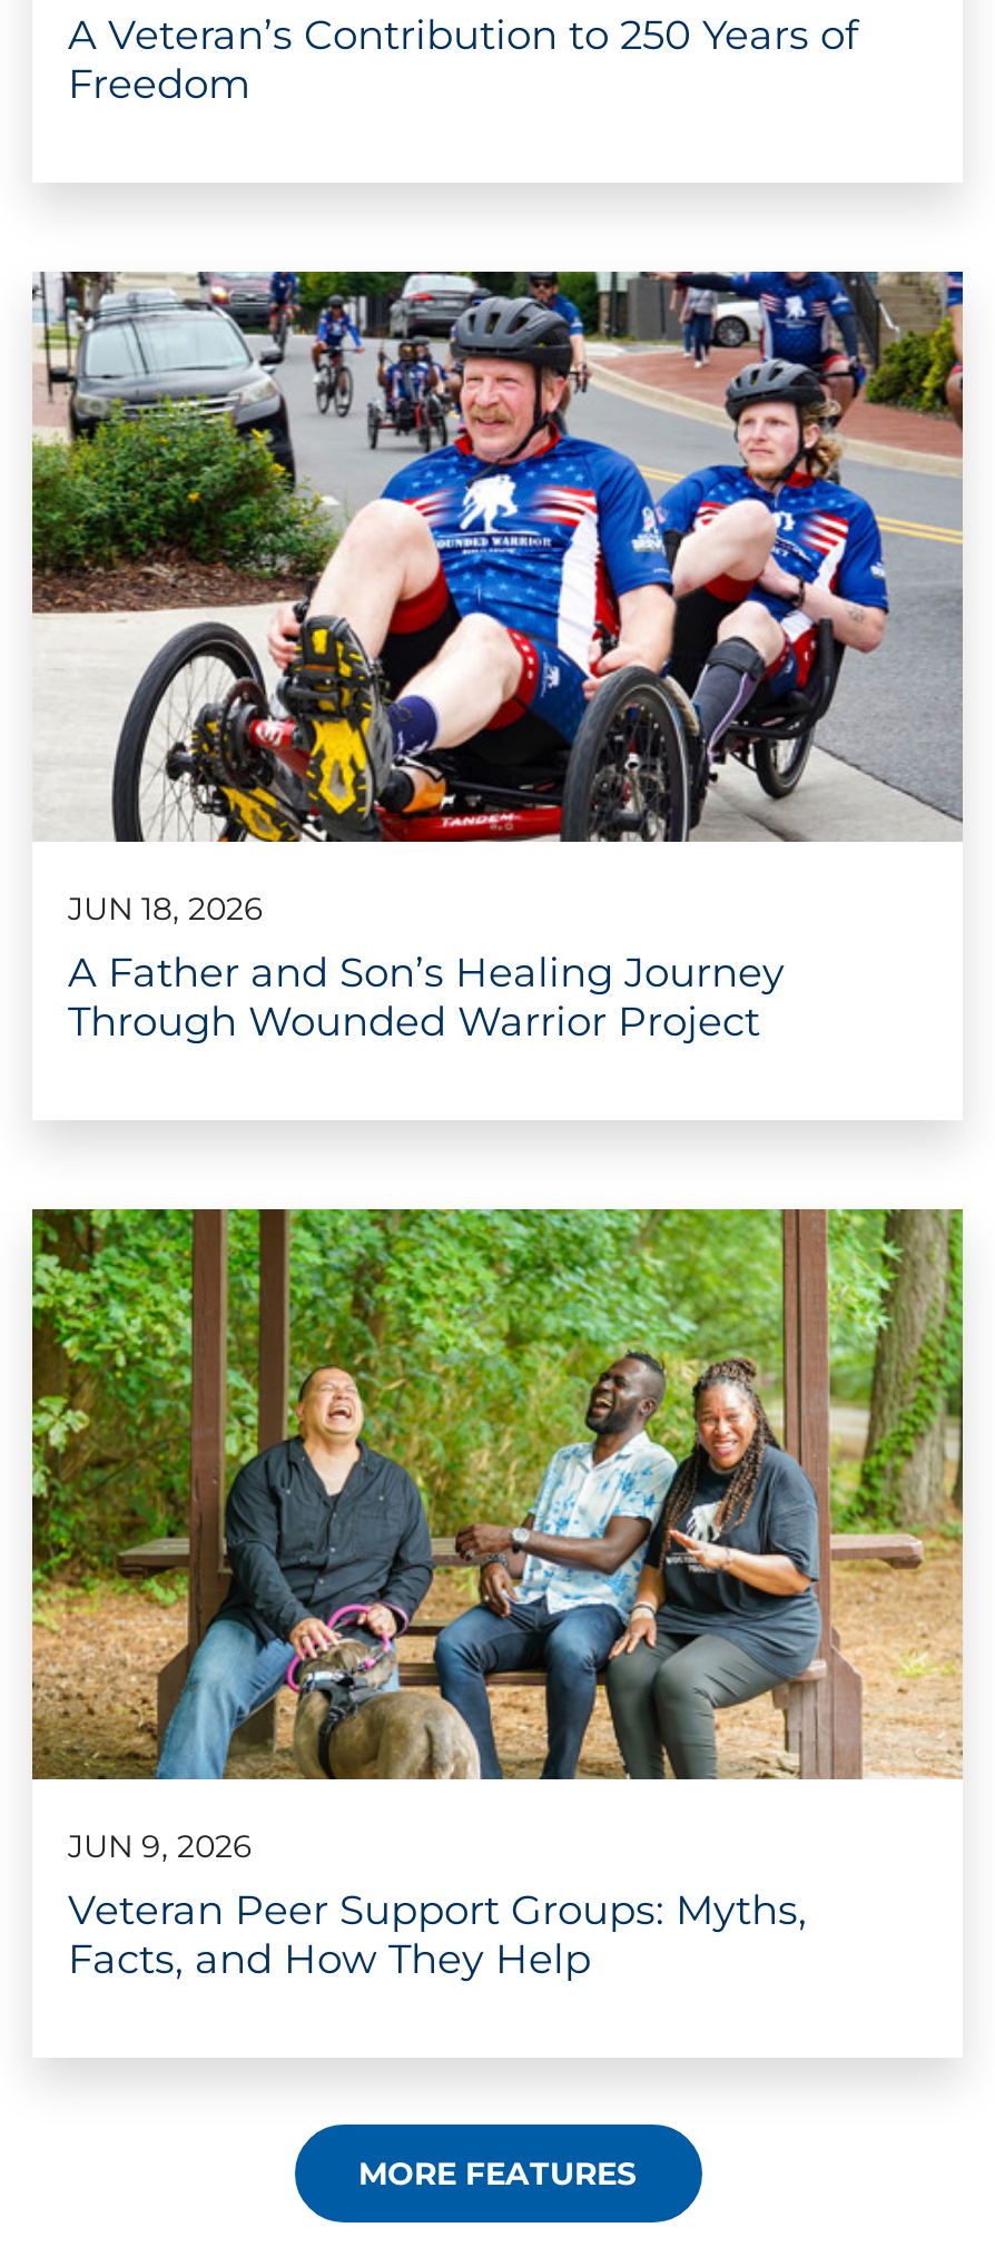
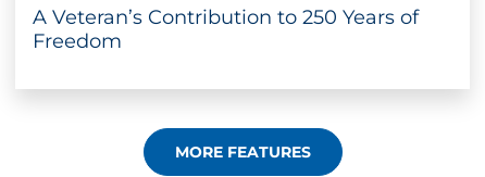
[30,269,965,1046] [image] | JUN 18, 2026 | A Father and Son’s Healing Journey | Through Wounded Warrior Project -> none
[30,1207,965,1984] [image] | JUN 9, 2026 | Veteran Peer Support Groups: Myths, | Facts, and How They Help -> none

